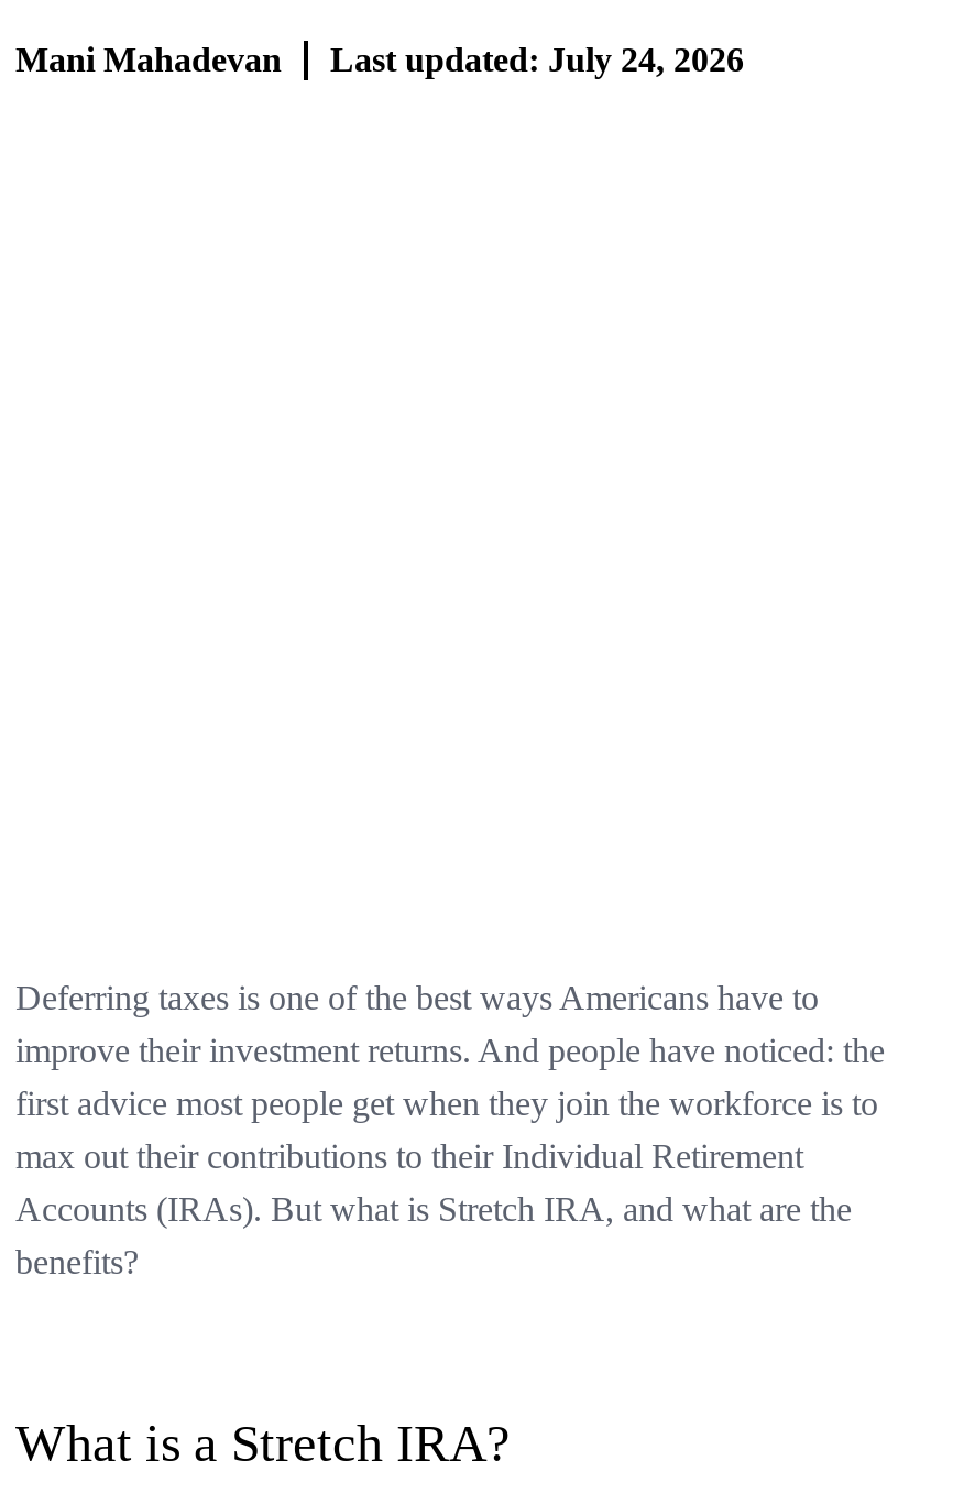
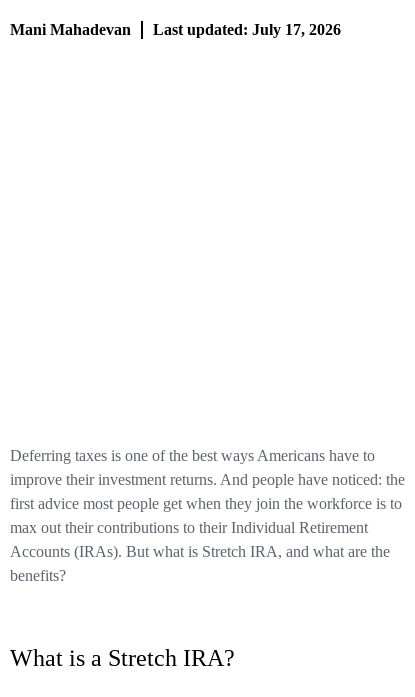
[330,41,744,78] Last updated: July 24, 2026 -> [153,21,341,38] Last updated: July 17, 2026

